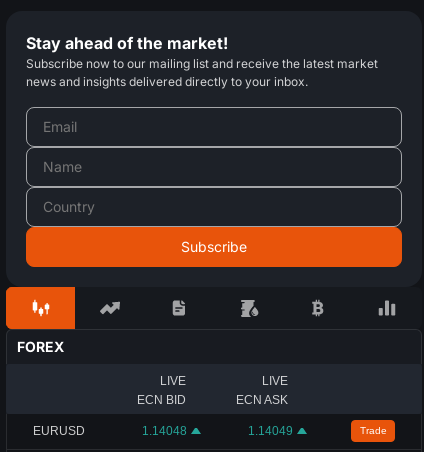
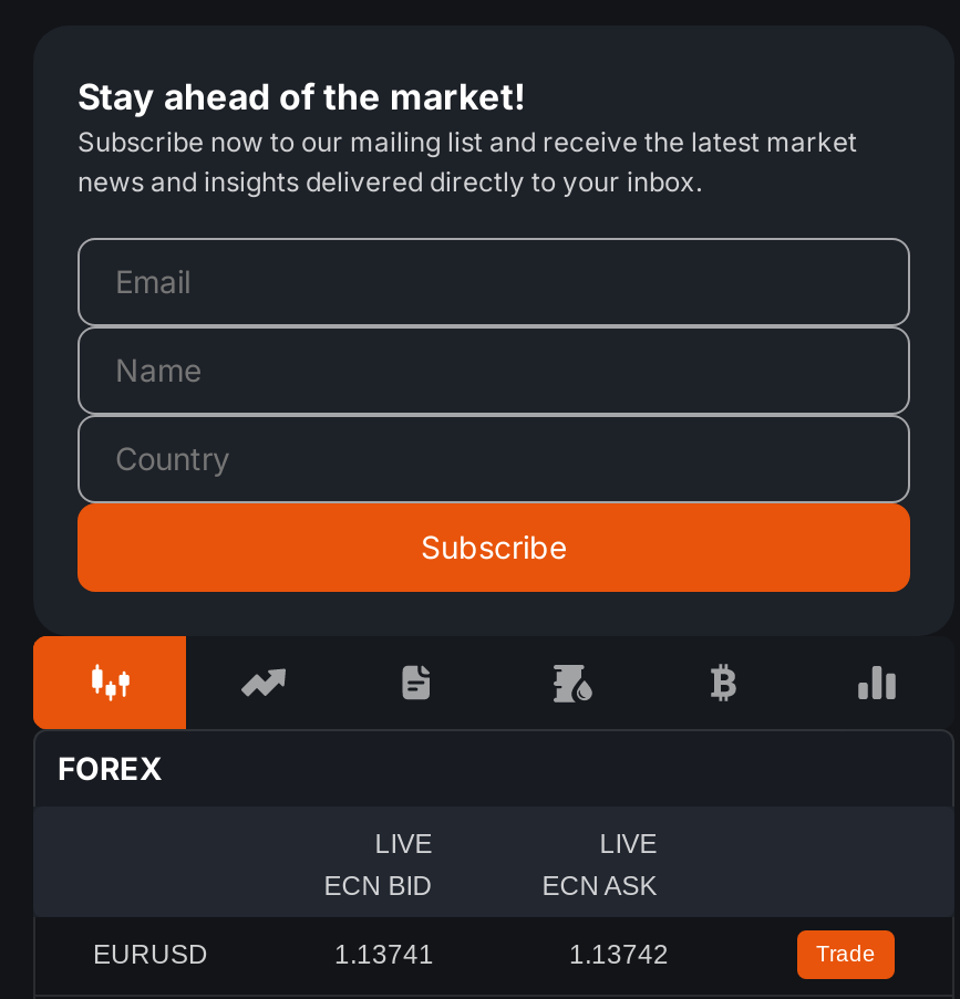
[142,424,187,438] 1.14048 -> [334,939,434,970] 1.13741
[248,424,293,438] 1.14049 -> [569,939,669,970] 1.13742

